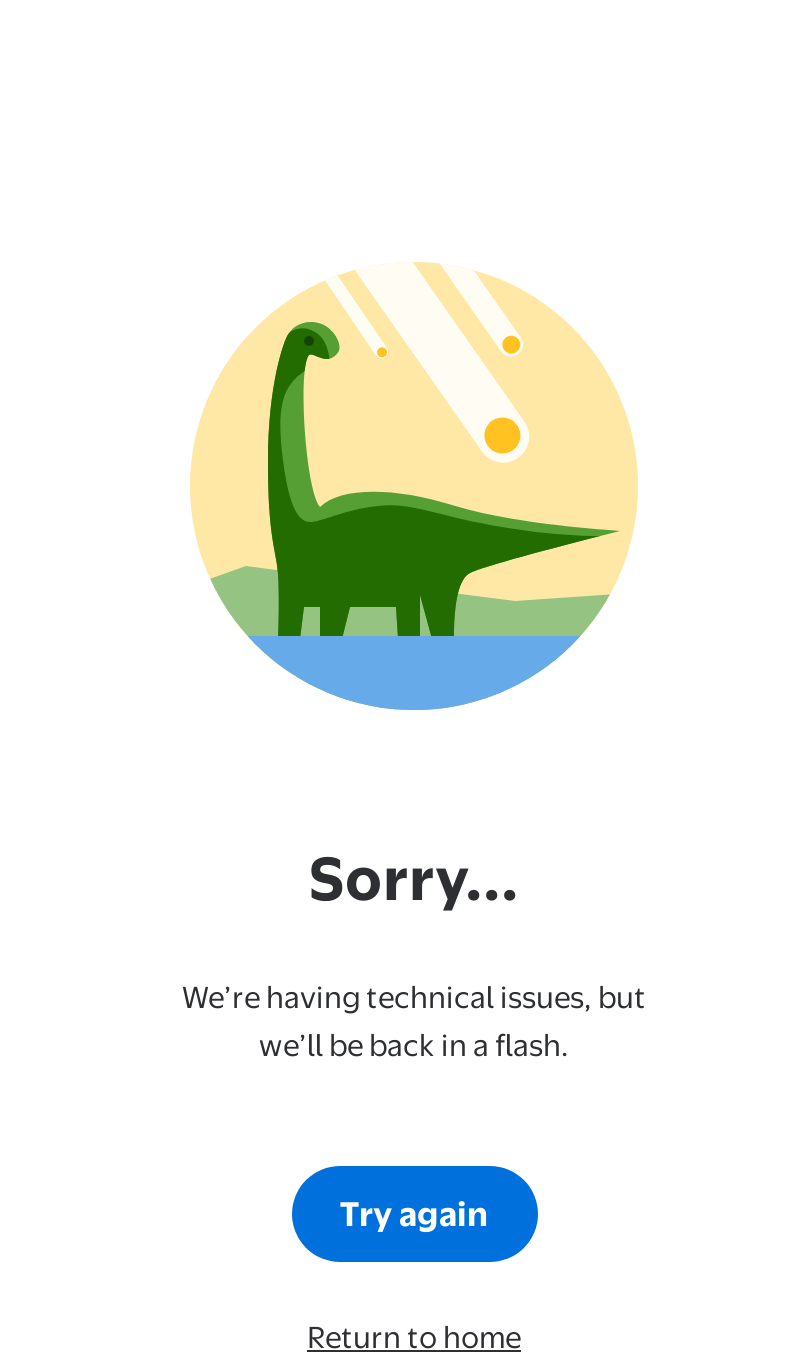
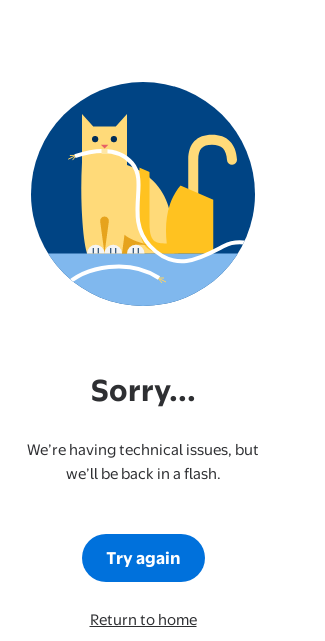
[190,262,638,664] [image] -> [30,81,256,284] [image]

